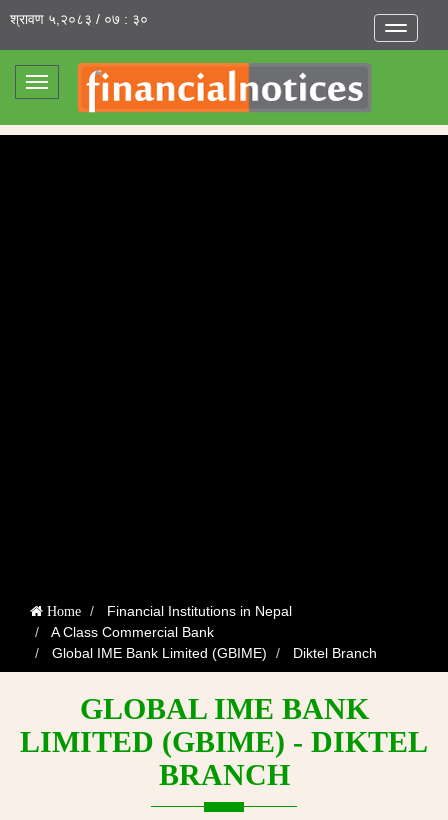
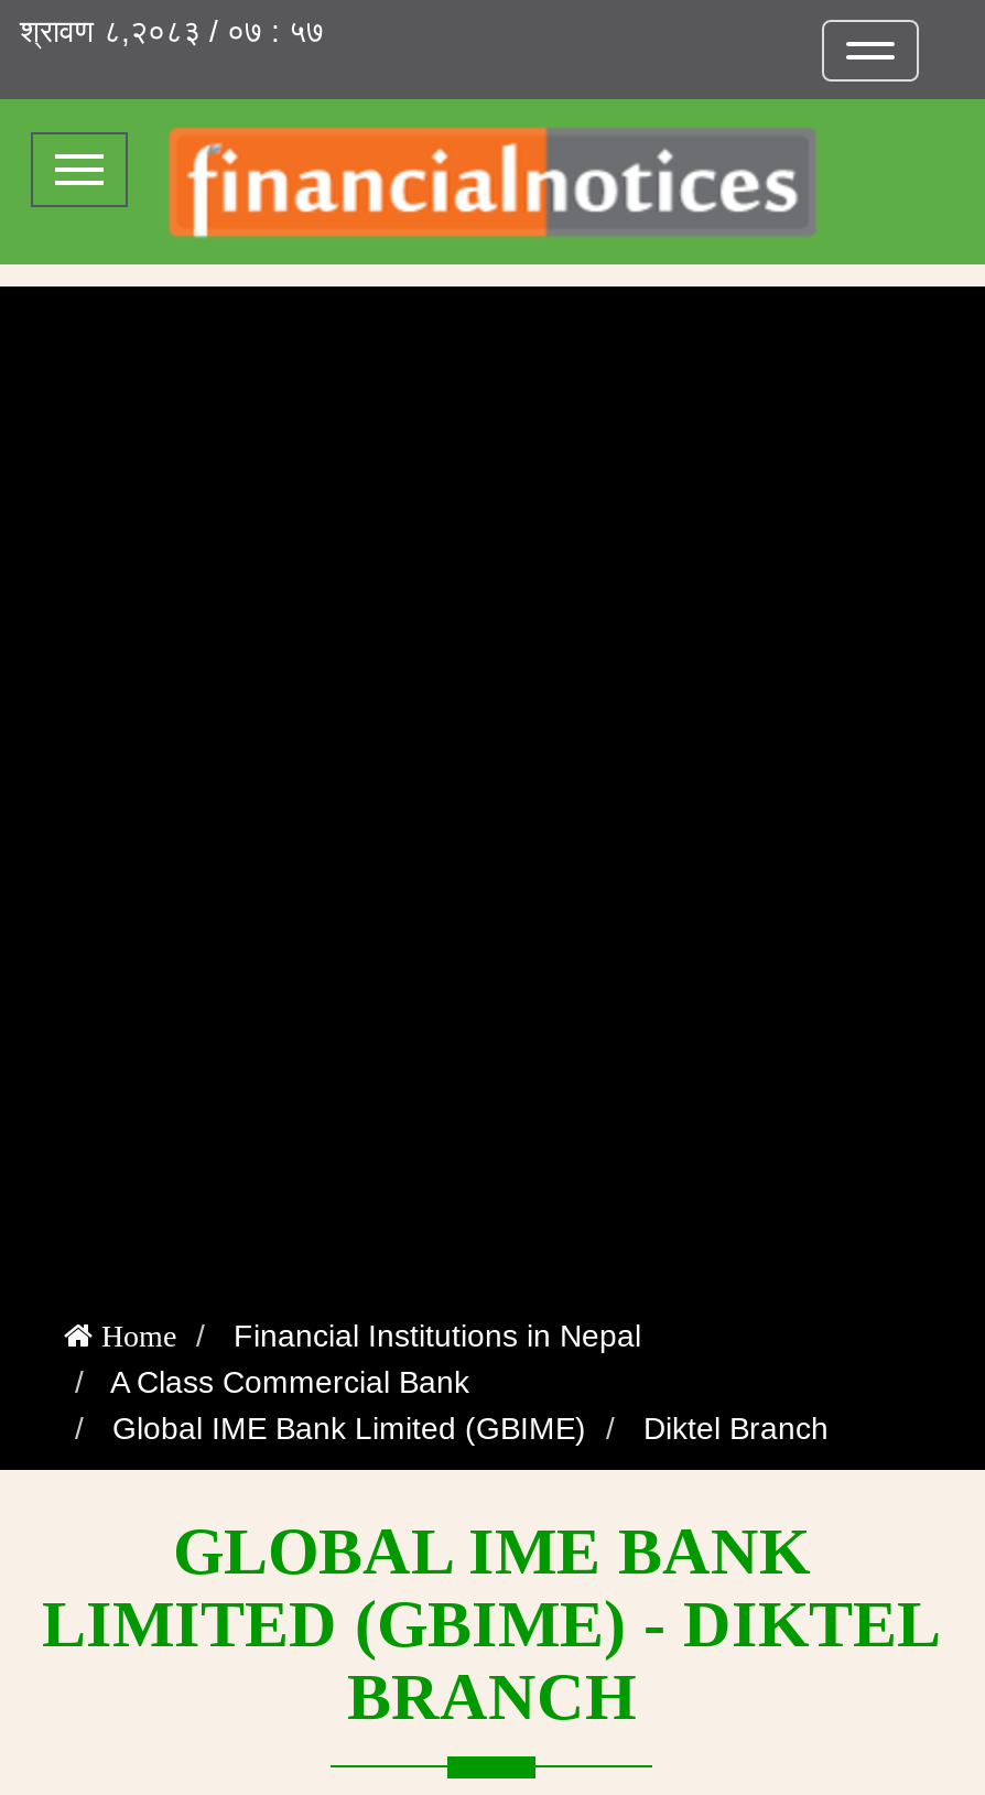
[10,11,148,27] श्रावण ५,२०८३ / ०७ : ३० -> [20,13,324,48] श्रावण ८,२०८३ / ०७ : ५७

